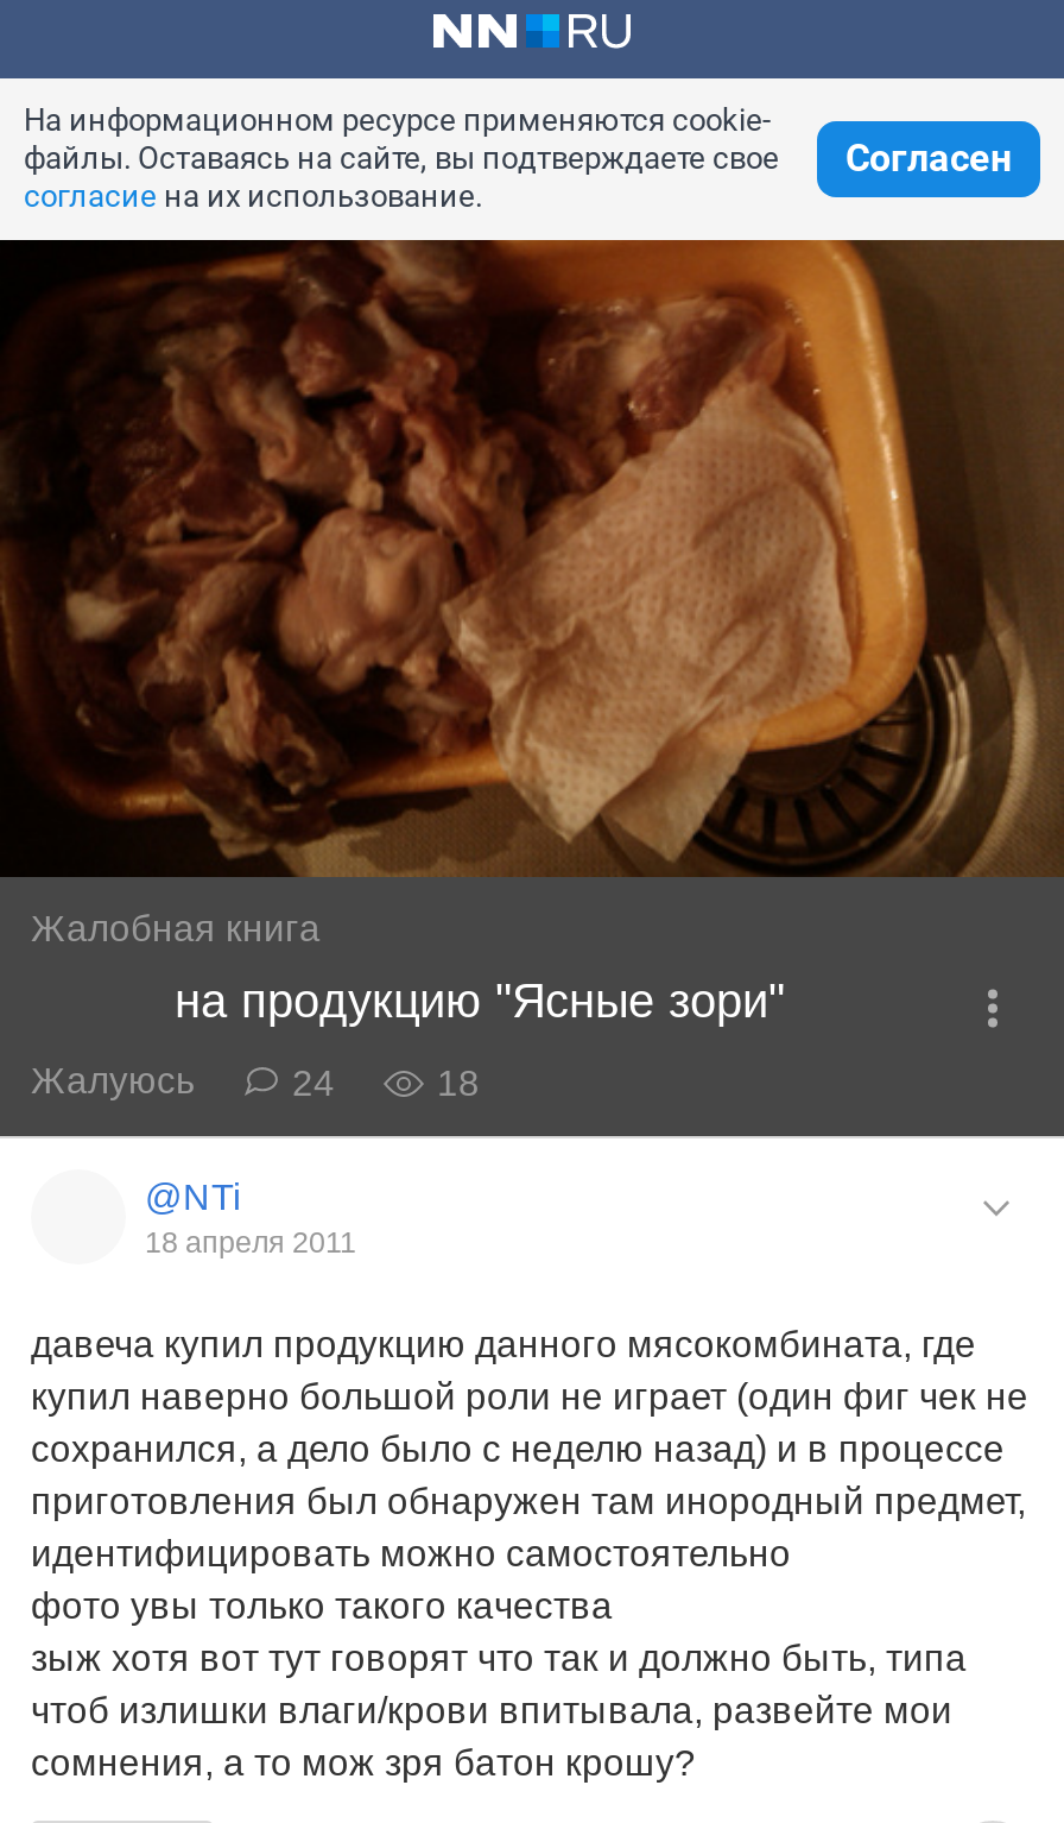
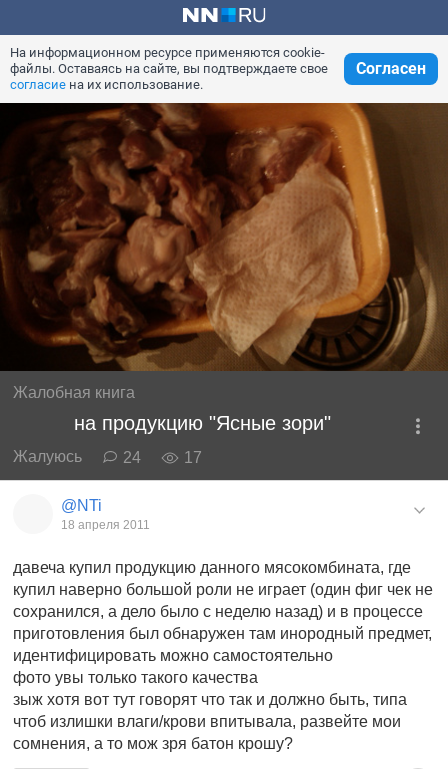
[437,1061,480,1102] 18 -> [184,449,202,466] 17

